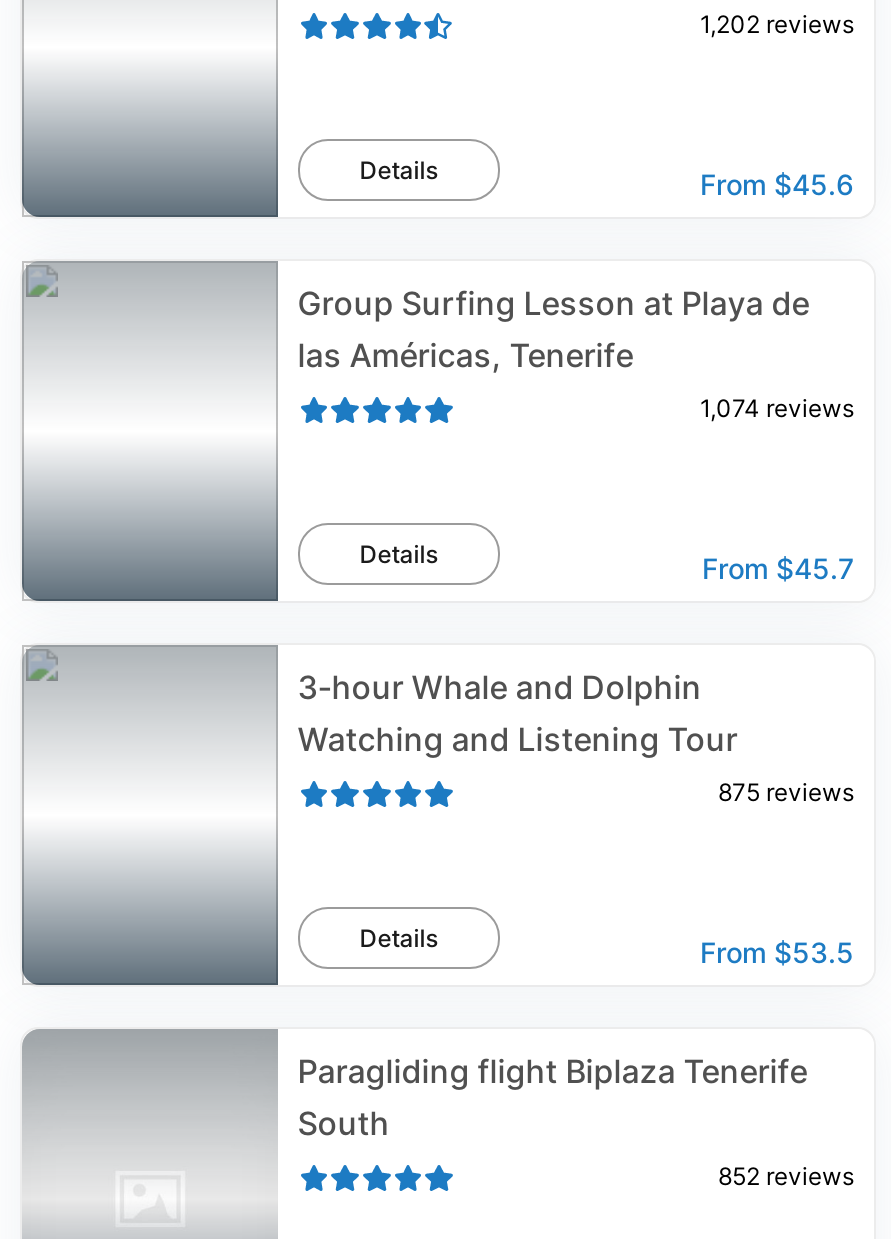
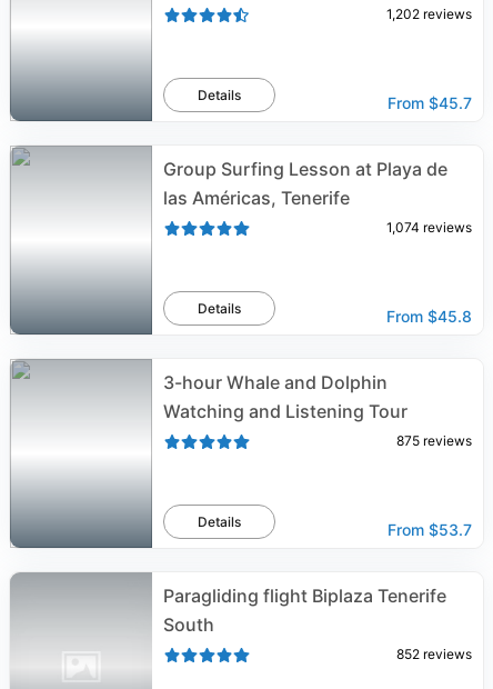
[700,167,854,201] From $45.6 -> [388,93,472,112] From $45.7
[702,551,854,585] From $45.7 -> [386,307,472,326] From $45.8
[700,935,854,969] From $53.5 -> [388,520,472,539] From $53.7

